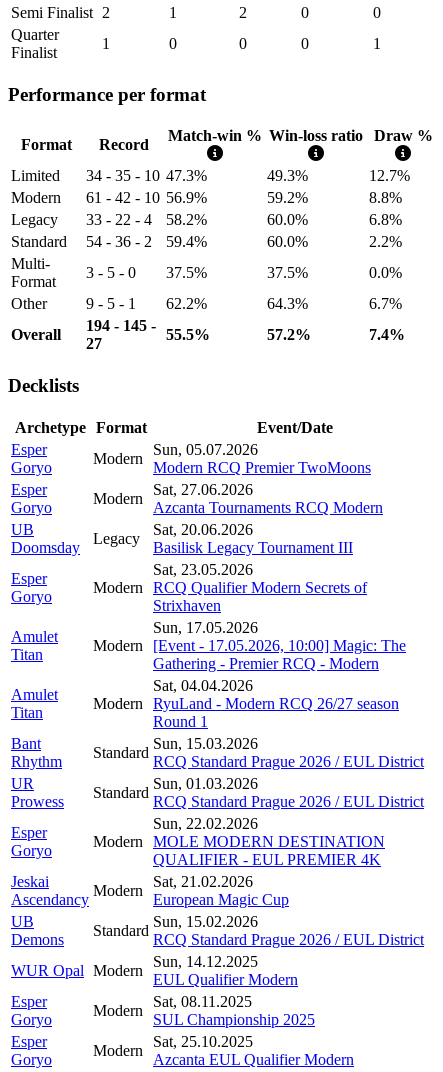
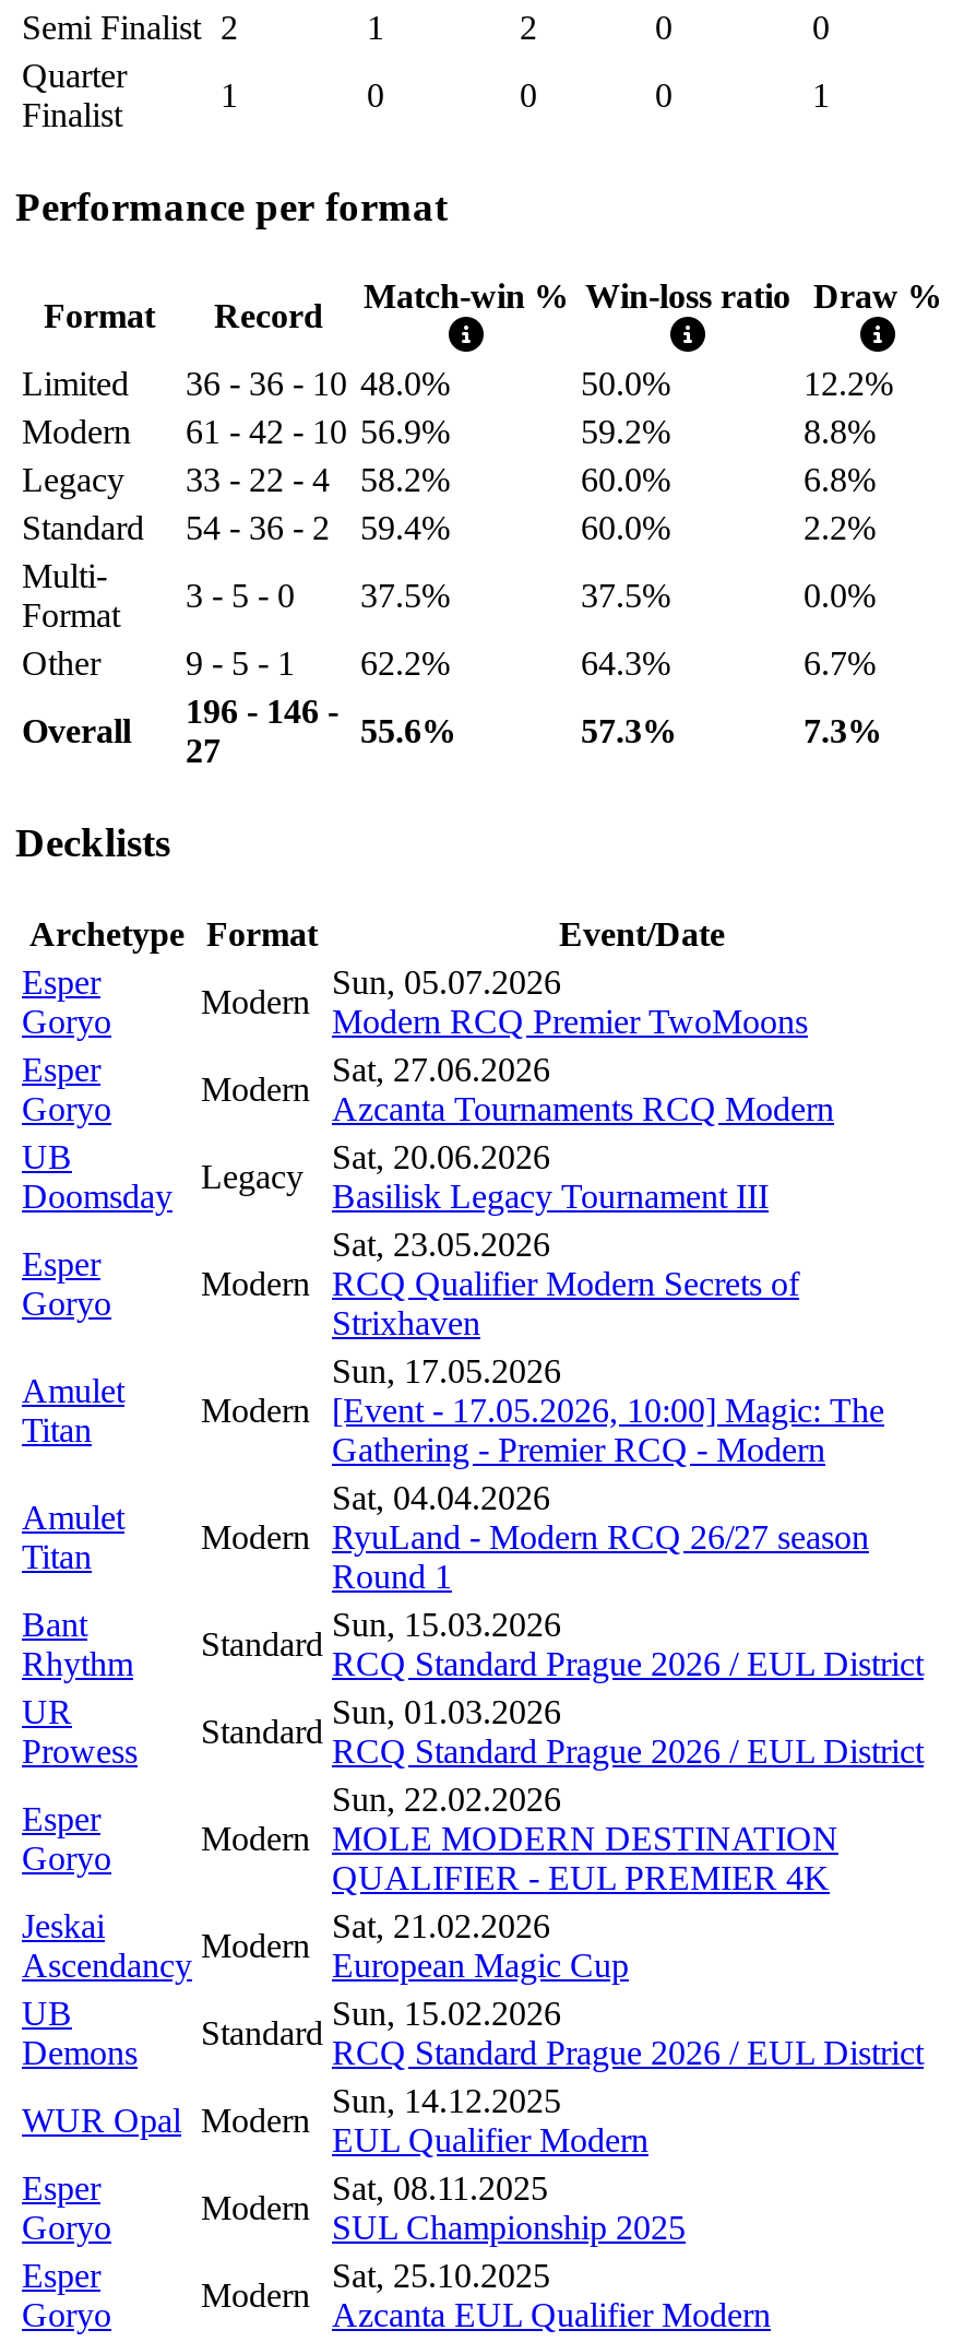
[11,167,207,184] Limited 34 - 35 - 10 47.3% -> [22,366,450,403] Limited 36 - 36 - 10 48.0%
[267,167,308,184] 49.3% -> [581,366,670,403] 50.0%
[369,167,410,184] 12.7% -> [804,366,893,403] 12.2%
[86,317,156,334] 194 - 145 - -> [186,693,338,730] 196 - 146 -
[166,326,210,343] 55.5% -> [360,713,456,750] 55.6%
[267,326,311,343] 57.2% -> [581,713,677,750] 57.3%
[369,326,405,343] 7.4% -> [804,713,882,750] 7.3%

